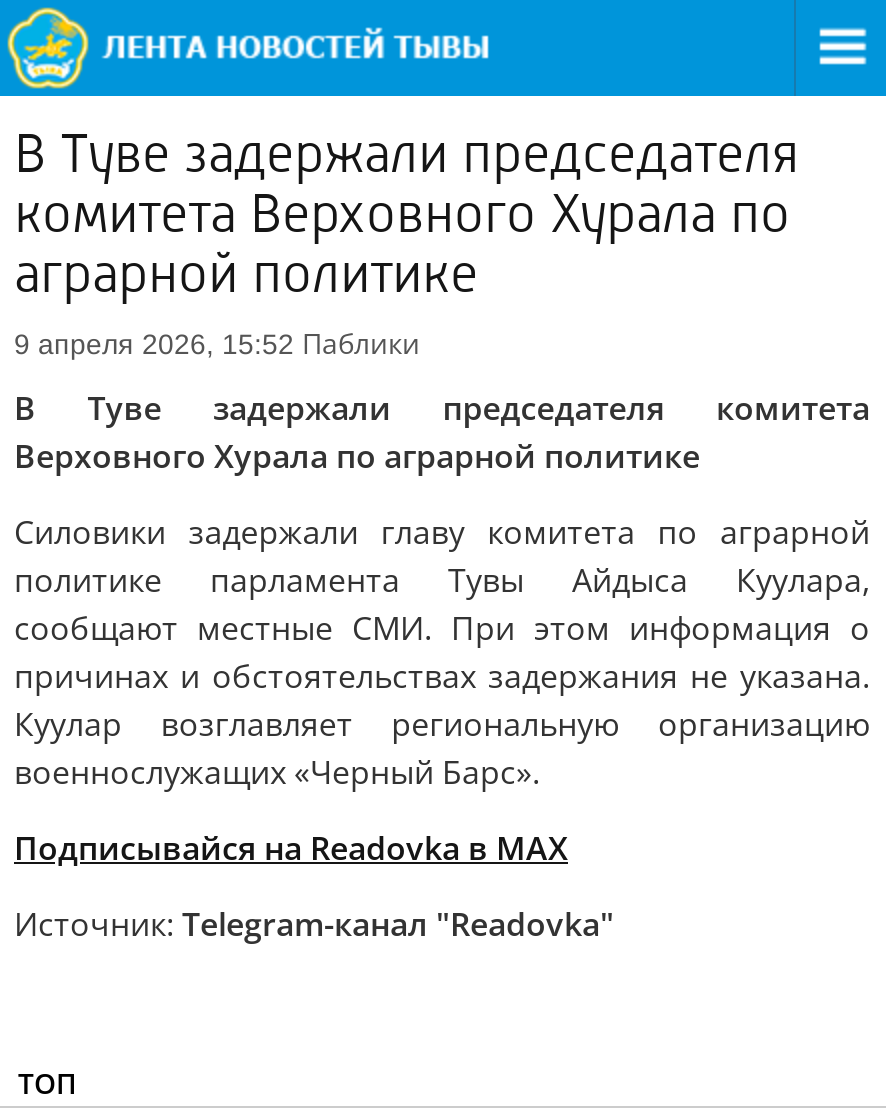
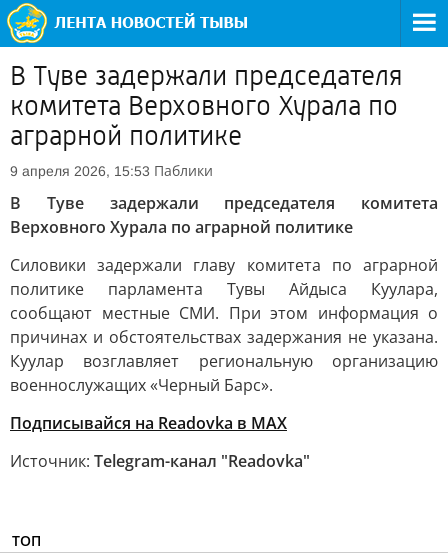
[14,324,420,362] 9 апреля 2026, 15:52 Паблики -> [10,161,213,180] 9 апреля 2026, 15:53 Паблики

